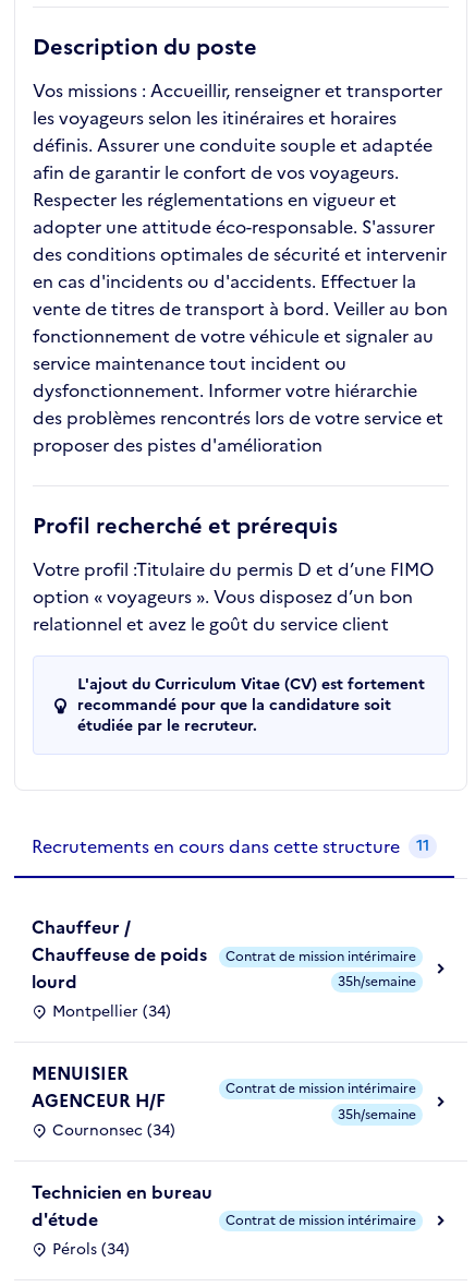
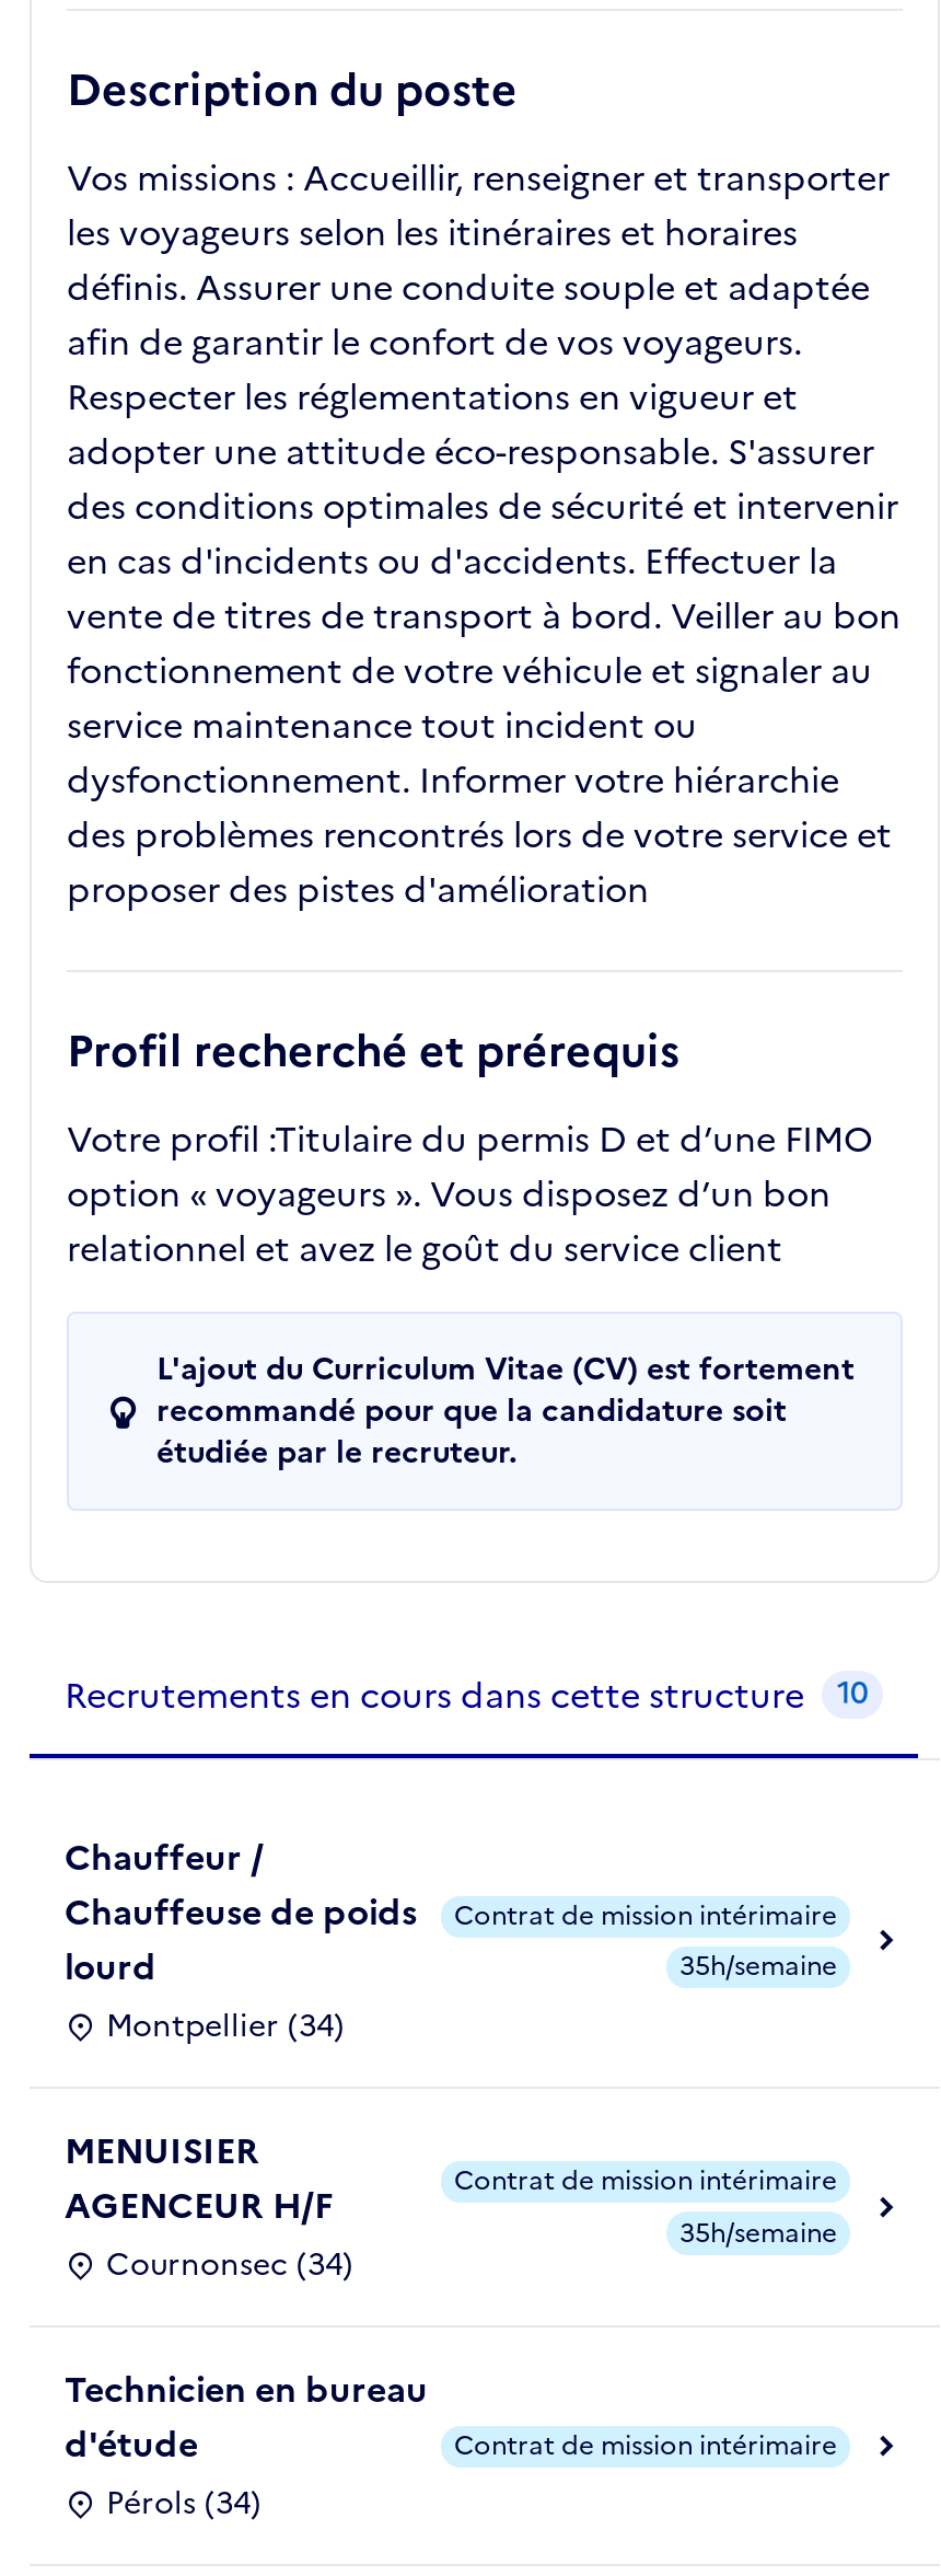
[416,835,429,857] 11 -> [837,1671,868,1717] 10

